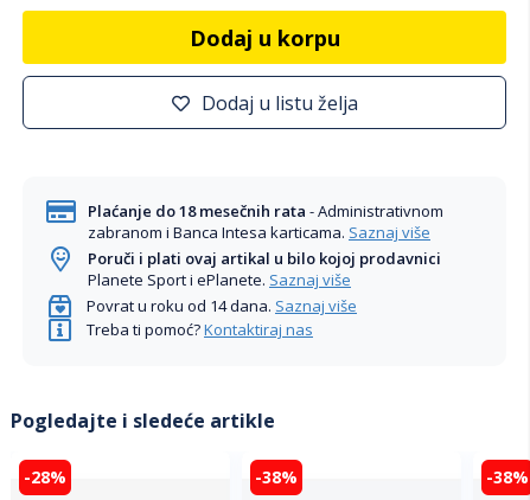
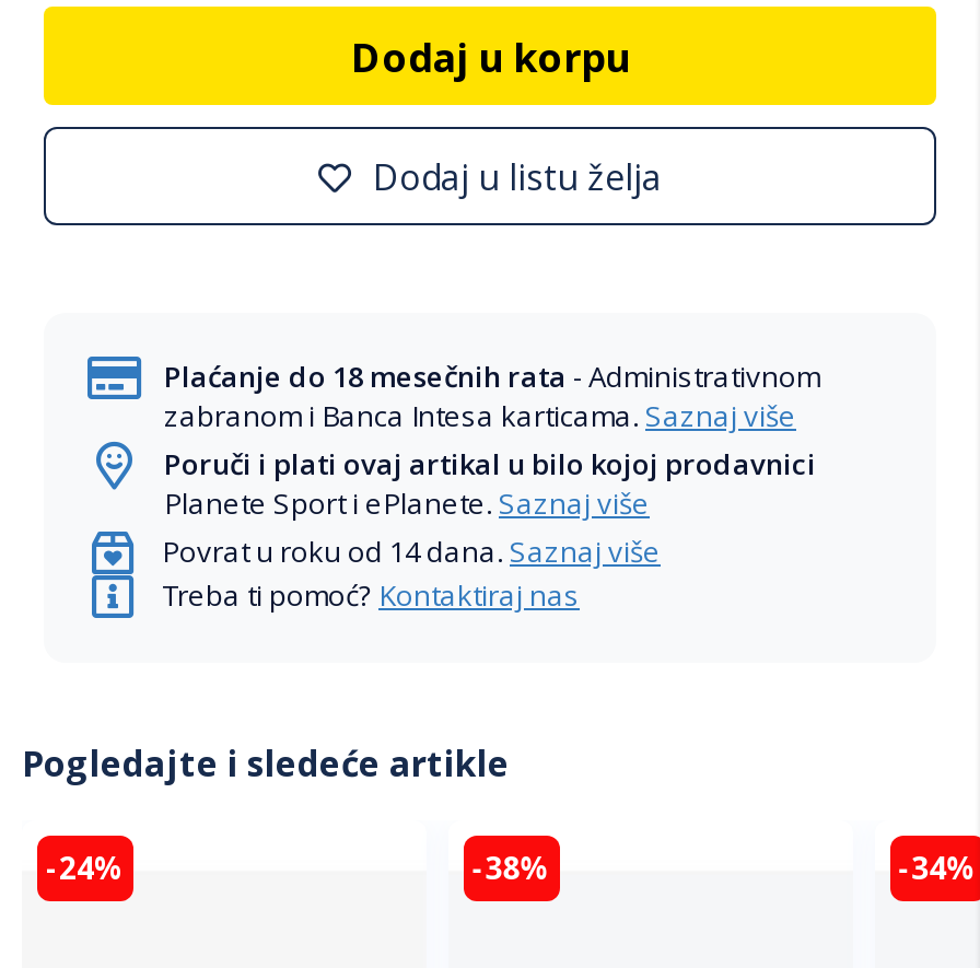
[24,466,66,488] -28% -> [46,847,125,888] -24%
[486,466,528,488] -38% -> [898,847,977,888] -34%

